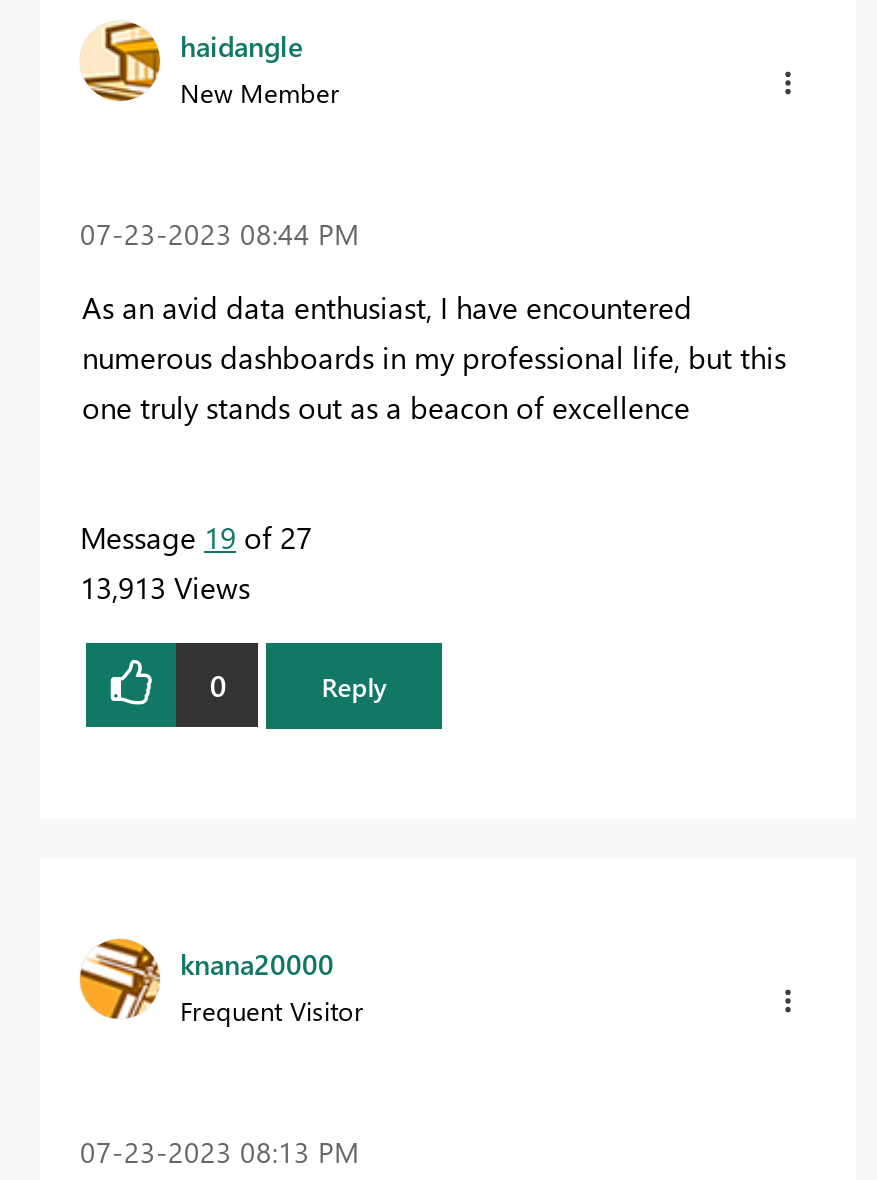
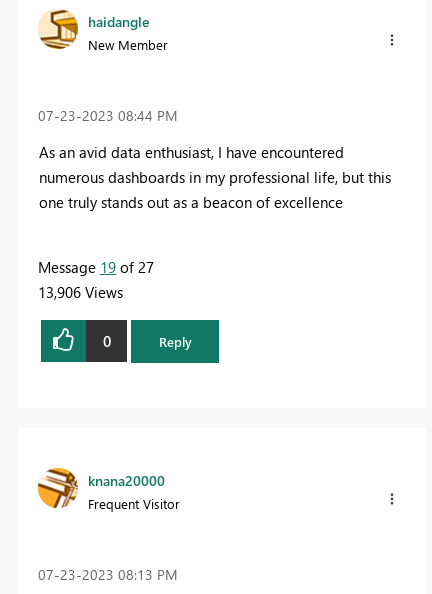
[80,568,250,608] 13,913 Views -> [38,282,123,302] 13,906 Views

